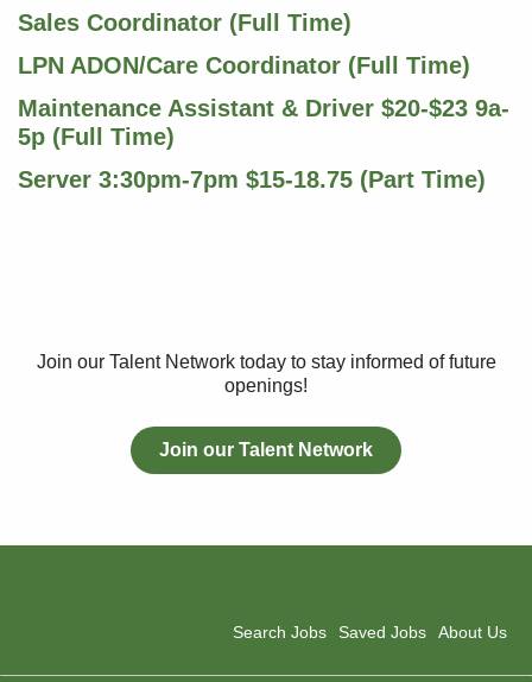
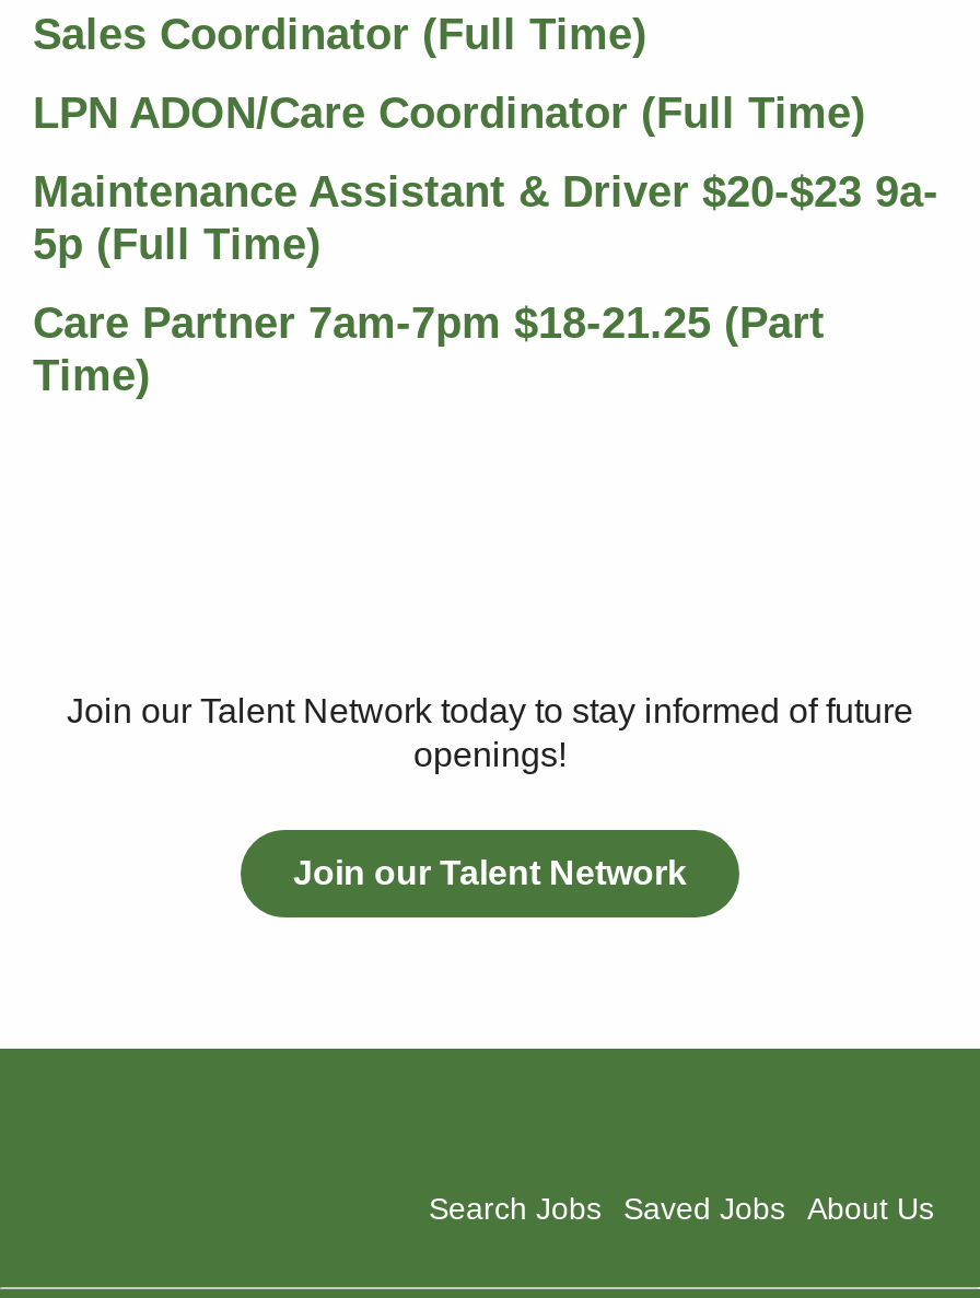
[18,166,486,192] Server 3:30pm-7pm $15-18.75 (Part Time) -> [33,298,825,399] Care Partner 7am-7pm $18-21.25 (Part | Time)

